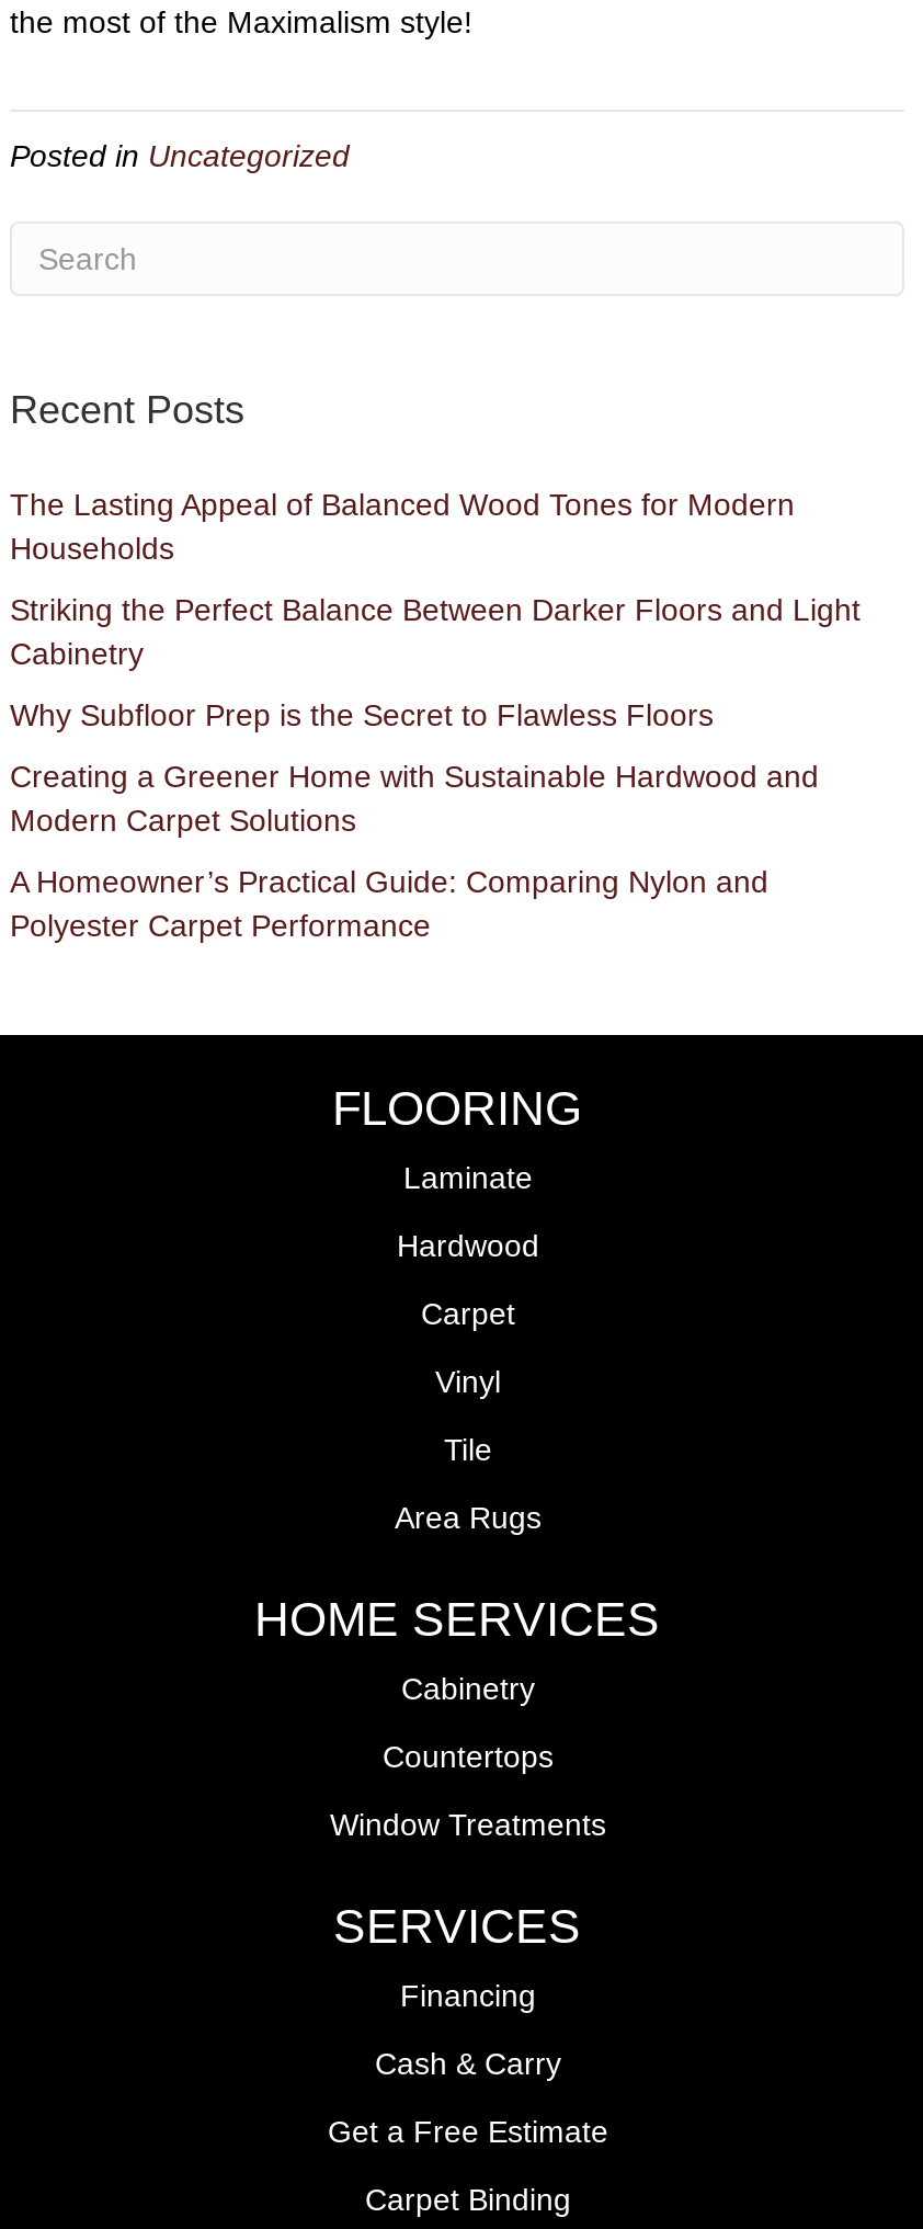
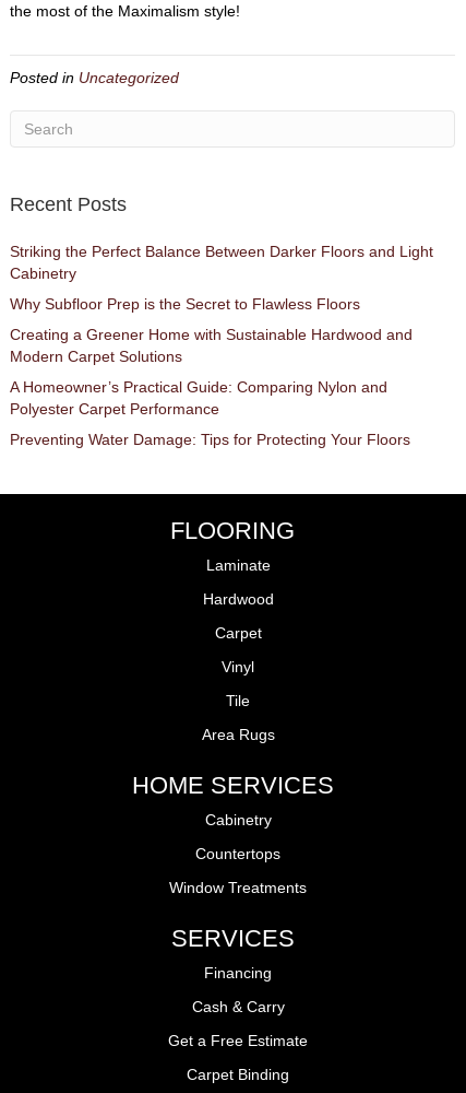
[10,487,795,566] The Lasting Appeal of Balanced Wood Tones for Modern | Households -> none
moved [10,593,861,944] -> [10,243,433,418]: Striking the Perfect Balance Between Darker Floors and Light | Cabinetry | Why Subfloor Prep is the Secret to Flawless Floors | Creating a Greener Home with Sustainable Hardwood and | Modern Carpet Solutions | A Homeowner’s Practical Guide: Comparing Nylon and | Polyester Carpet Performance
none -> [10,431,410,448] Preventing Water Damage: Tips for Protecting Your Floors

